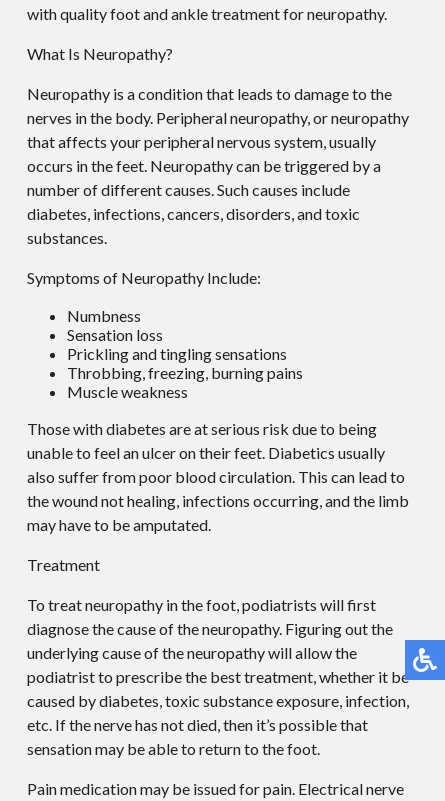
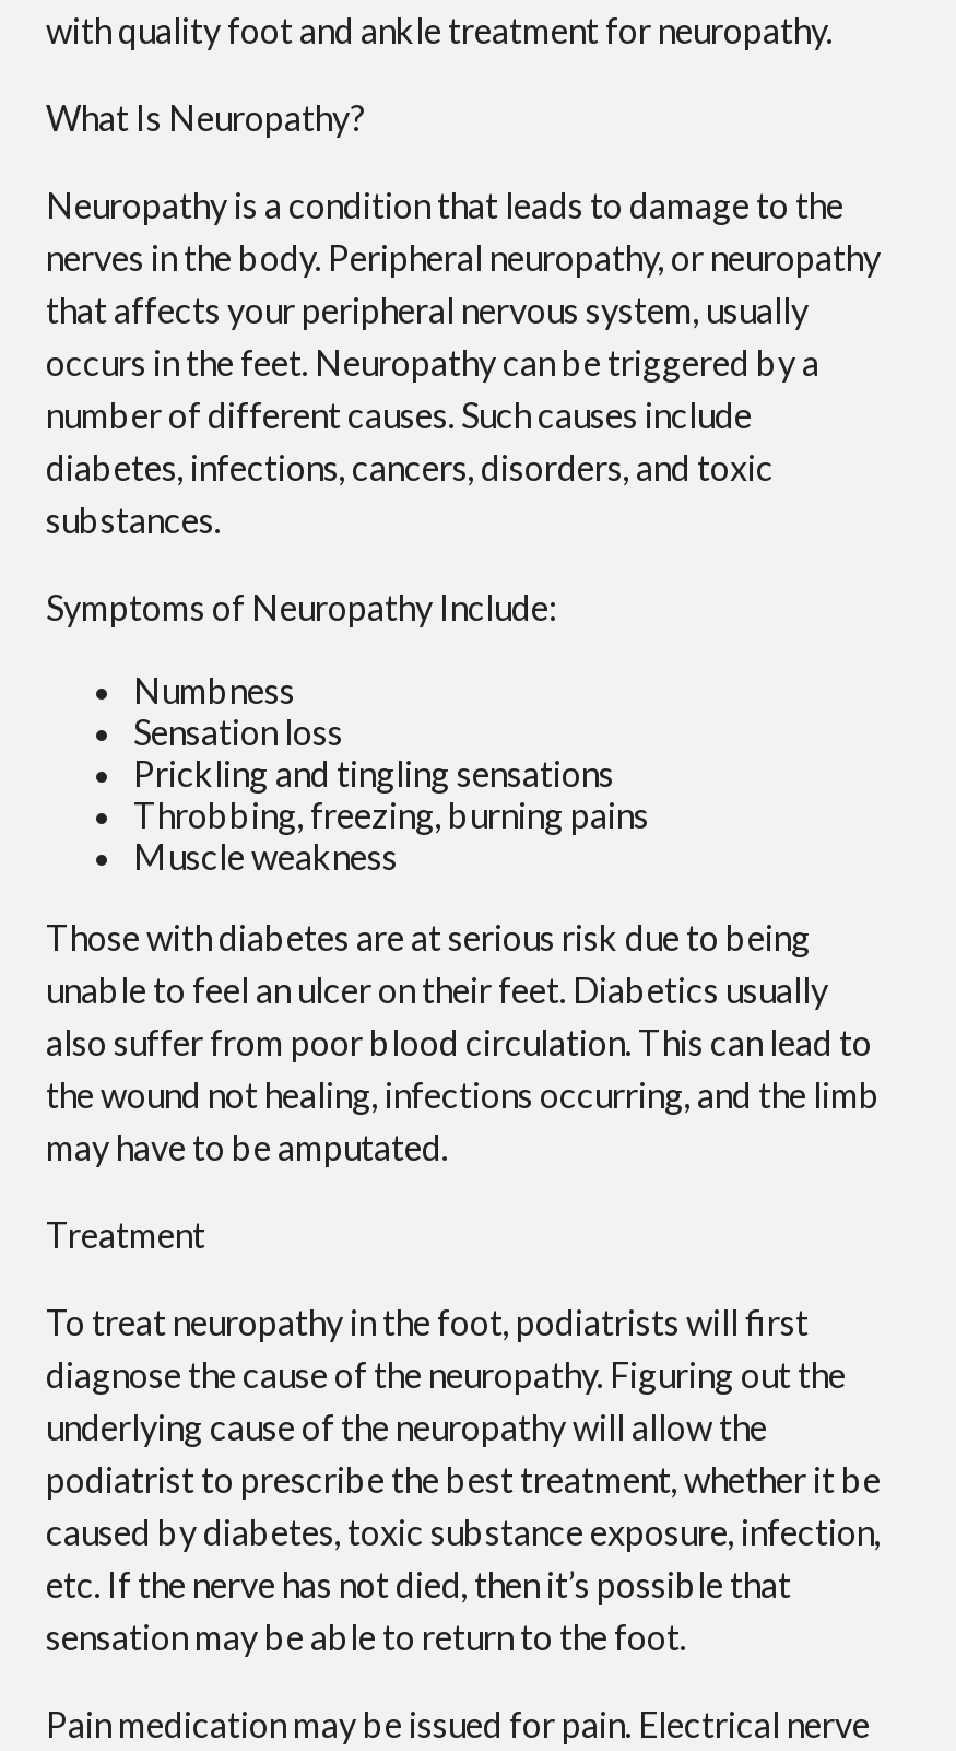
[404,639,442,681] [image] -> none

